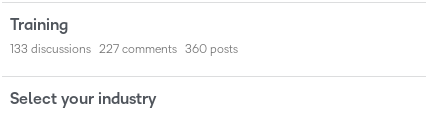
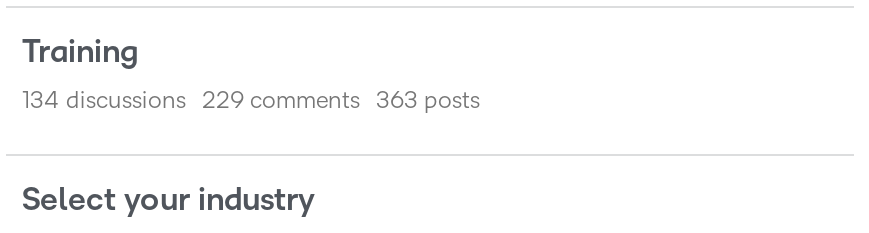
[10,43,91,56] 133 discussions -> [22,88,186,114] 134 discussions
[99,43,177,56] 227 comments -> [202,88,360,114] 229 comments
[185,43,238,56] 360 posts -> [376,88,480,114] 363 posts

